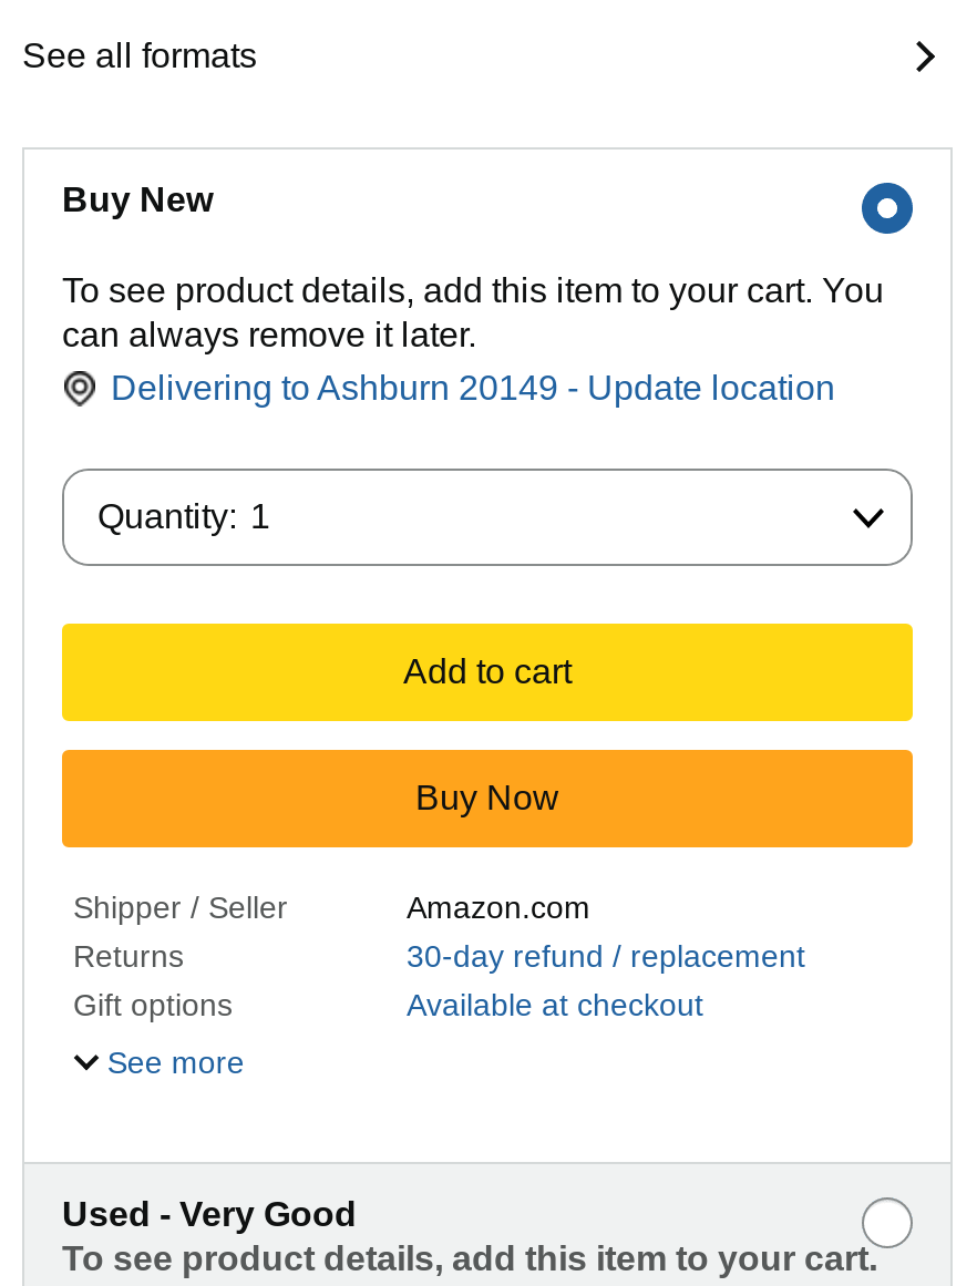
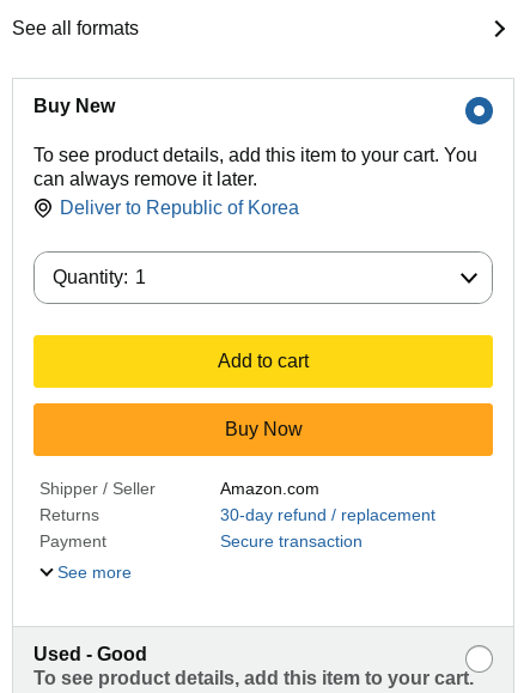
[111,369,835,407] Delivering to Ashburn 20149 - Update location -> [60,198,299,218] Deliver to Republic of Korea
[73,987,703,1023] Gift options | Available at checkout -> [39,532,362,551] Payment | Secure transaction
[62,1195,357,1233] Used - Very Good -> [33,644,147,664] Used - Good

